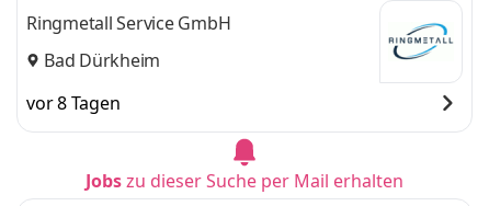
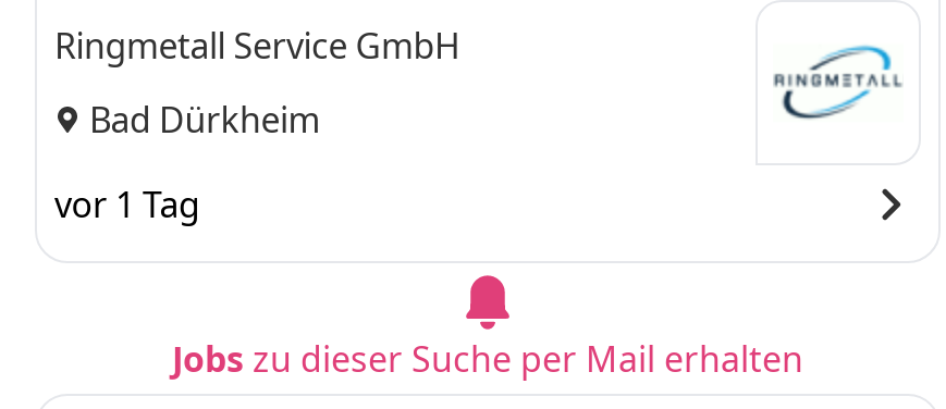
[26,91,120,115] vor 8 Tagen -> [54,181,200,228] vor 1 Tag

